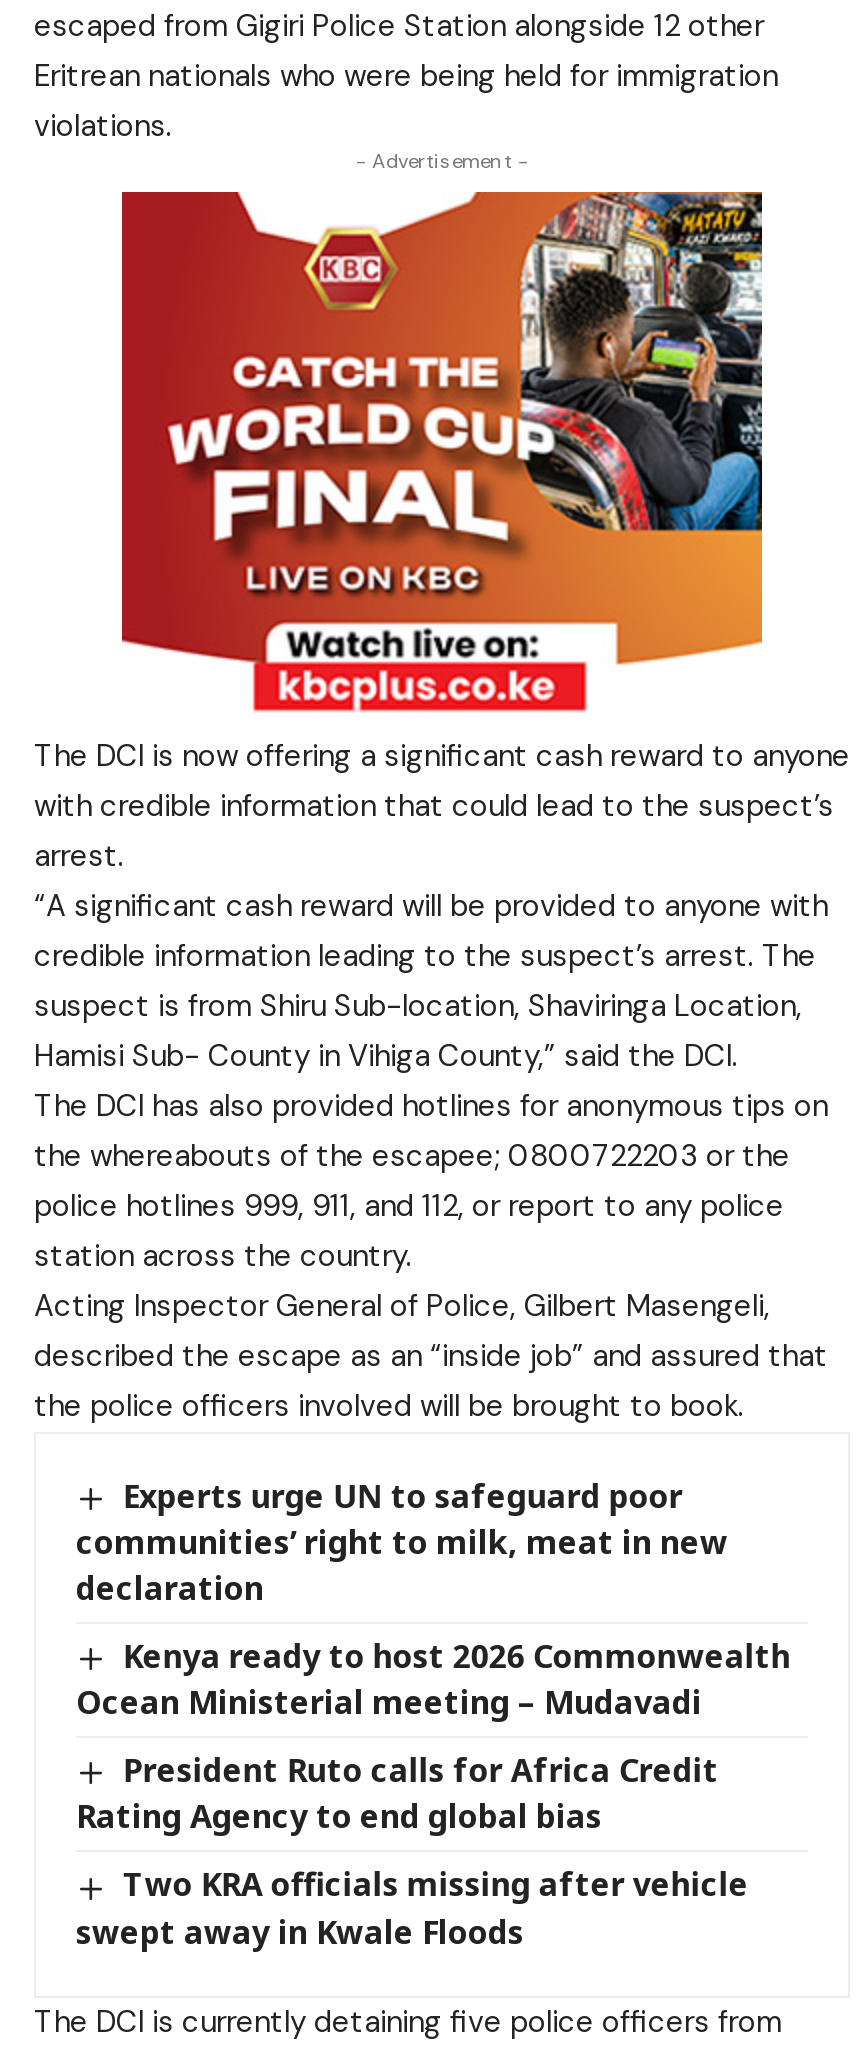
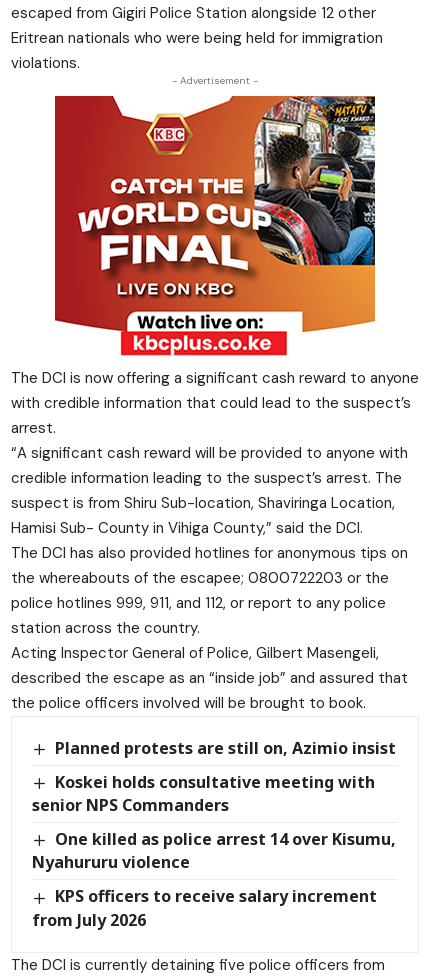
[76,1474,728,1610] Experts urge UN to safeguard poor | communities’ right to milk, meat in new | declaration -> [55,737,396,759] Planned protests are still on, Azimio insist
[76,1634,791,1724] Kenya ready to host 2026 Commonwealth | Ocean Ministerial meeting – Mudavadi -> [32,771,375,816] Koskei holds consultative meeting with | senior NPS Commanders
[76,1748,719,1839] President Ruto calls for Africa Credit | Rating Agency to end global bias -> [32,828,396,873] One killed as police arrest 14 over Kisumu, | Nyahururu violence
[76,1863,749,1953] Two KRA officials missing after vehicle | swept away in Kwale Floods -> [32,885,377,930] KPS officers to receive salary increment | from July 2026

